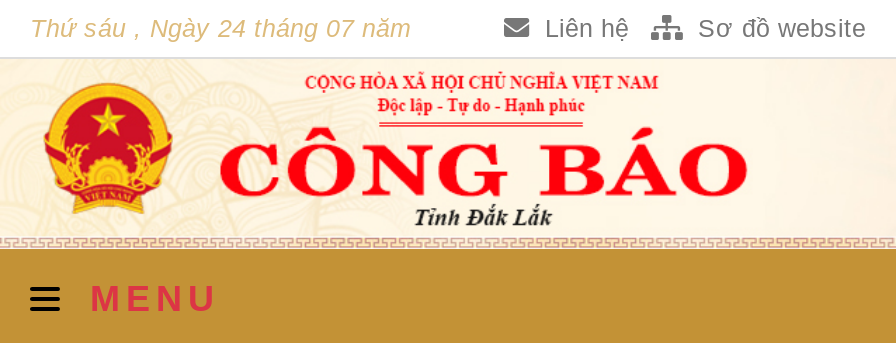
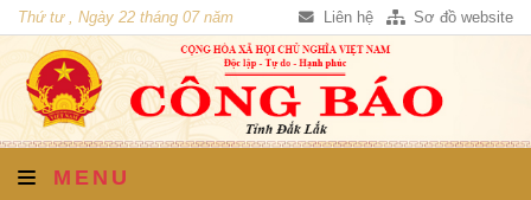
[30,15,412,43] Thứ sáu , Ngày 24 tháng 07 năm -> [18,9,233,26] Thứ tư , Ngày 22 tháng 07 năm

